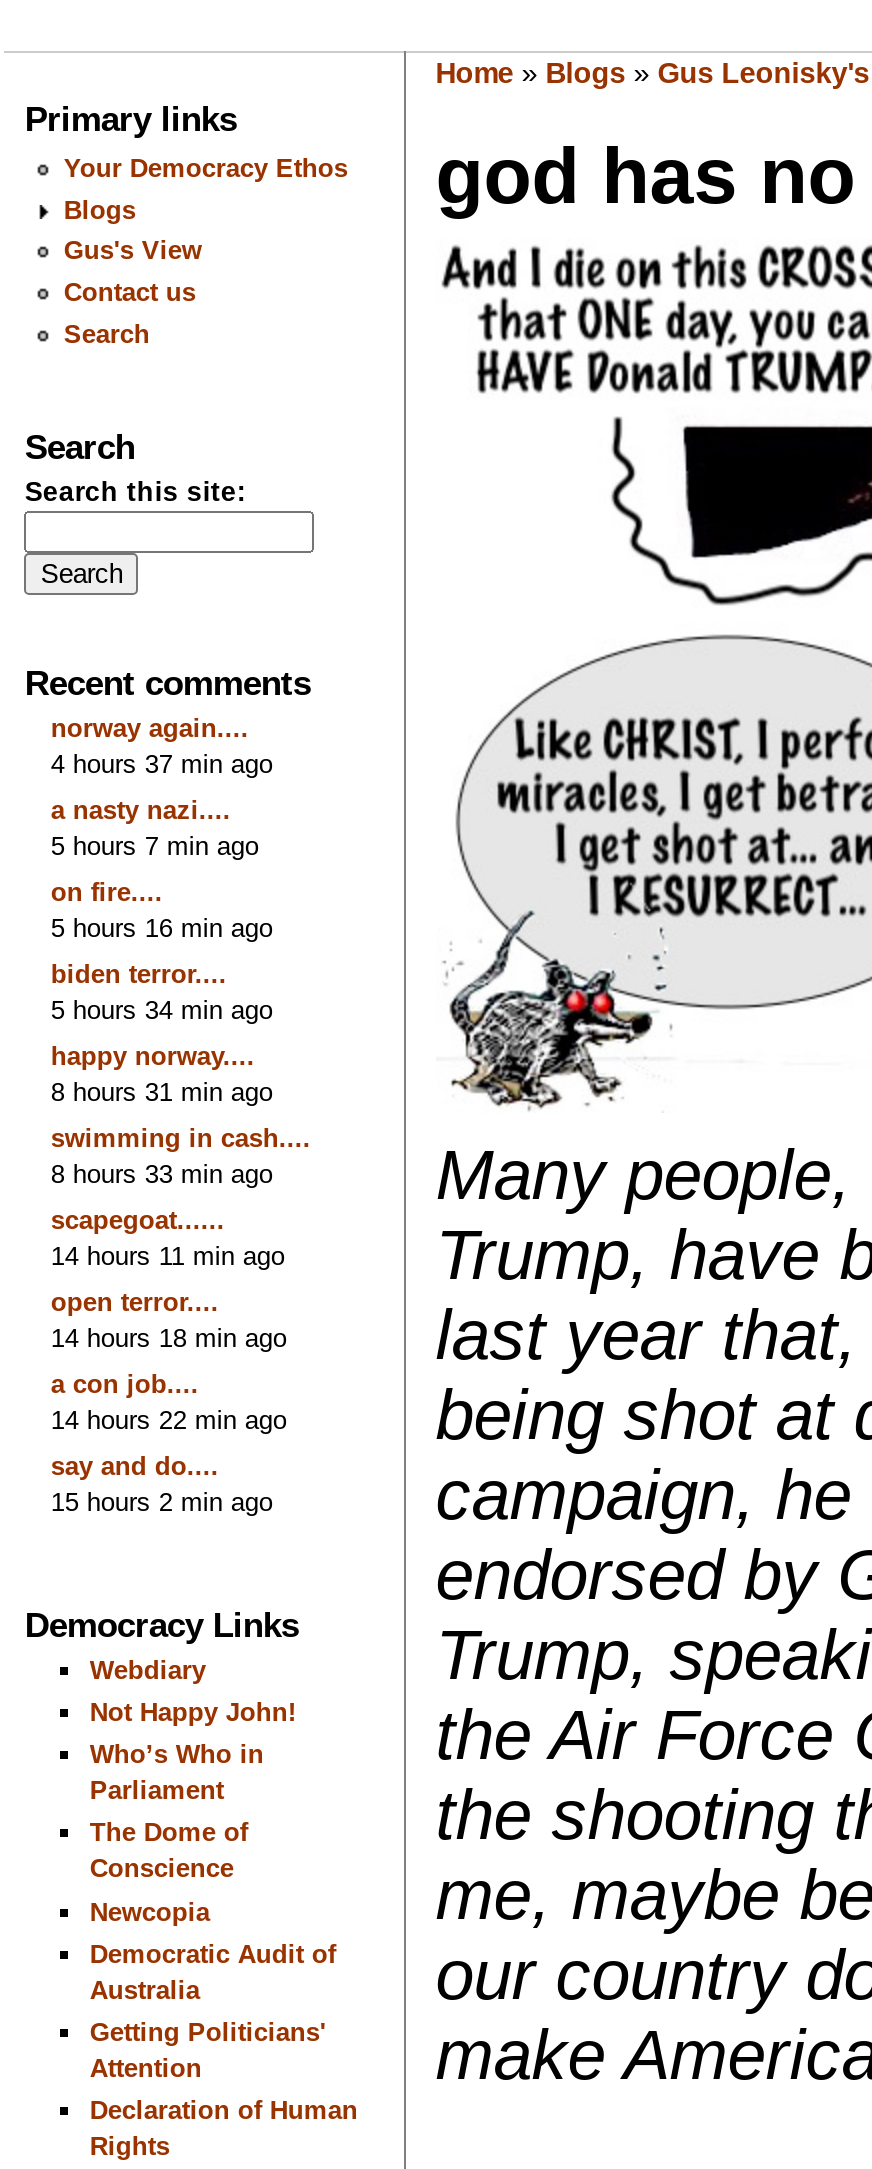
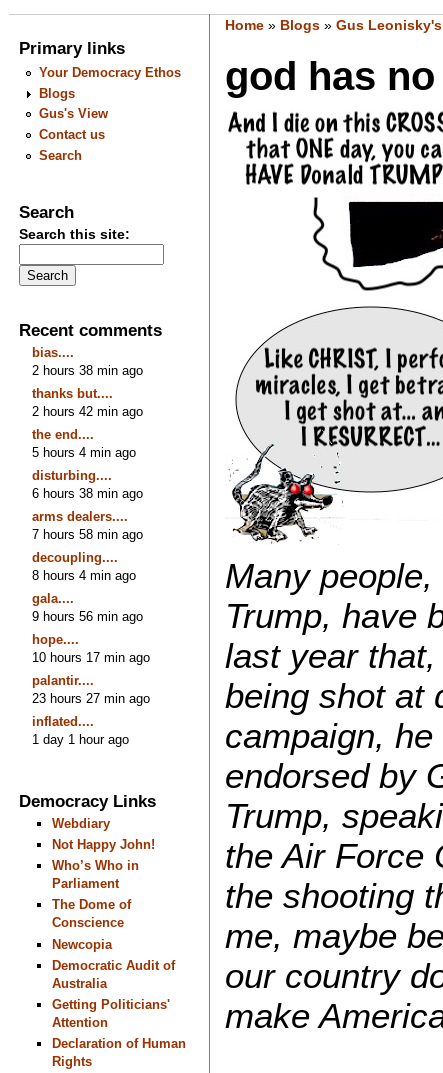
[51,712,273,778] norway again.... | 4 hours 37 min ago -> [32,344,143,377] bias.... | 2 hours 38 min ago
[51,794,259,860] a nasty nazi.... | 5 hours 7 min ago -> [32,385,143,418] thanks but.... | 2 hours 42 min ago
[51,876,273,942] on fire.... | 5 hours 16 min ago -> [32,426,136,459] the end.... | 5 hours 4 min ago
[51,958,273,1024] biden terror.... | 5 hours 34 min ago -> [32,467,143,500] disturbing.... | 6 hours 38 min ago
[51,1040,273,1106] happy norway.... | 8 hours 31 min ago -> [32,508,143,541] arms dealers.... | 7 hours 58 min ago
[51,1122,311,1188] swimming in cash.... | 8 hours 33 min ago -> [32,549,136,582] decoupling.... | 8 hours 4 min ago
[51,1204,285,1270] scapegoat...... | 14 hours 11 min ago -> [32,590,143,623] gala.... | 9 hours 56 min ago
[51,1286,287,1352] open terror.... | 14 hours 18 min ago -> [32,631,150,664] hope.... | 10 hours 17 min ago
[51,1368,287,1434] a con job.... | 14 hours 22 min ago -> [32,672,150,705] palantir.... | 23 hours 27 min ago
[51,1450,273,1516] say and do.... | 15 hours 2 min ago -> [32,713,129,746] inflated.... | 1 day 1 hour ago

